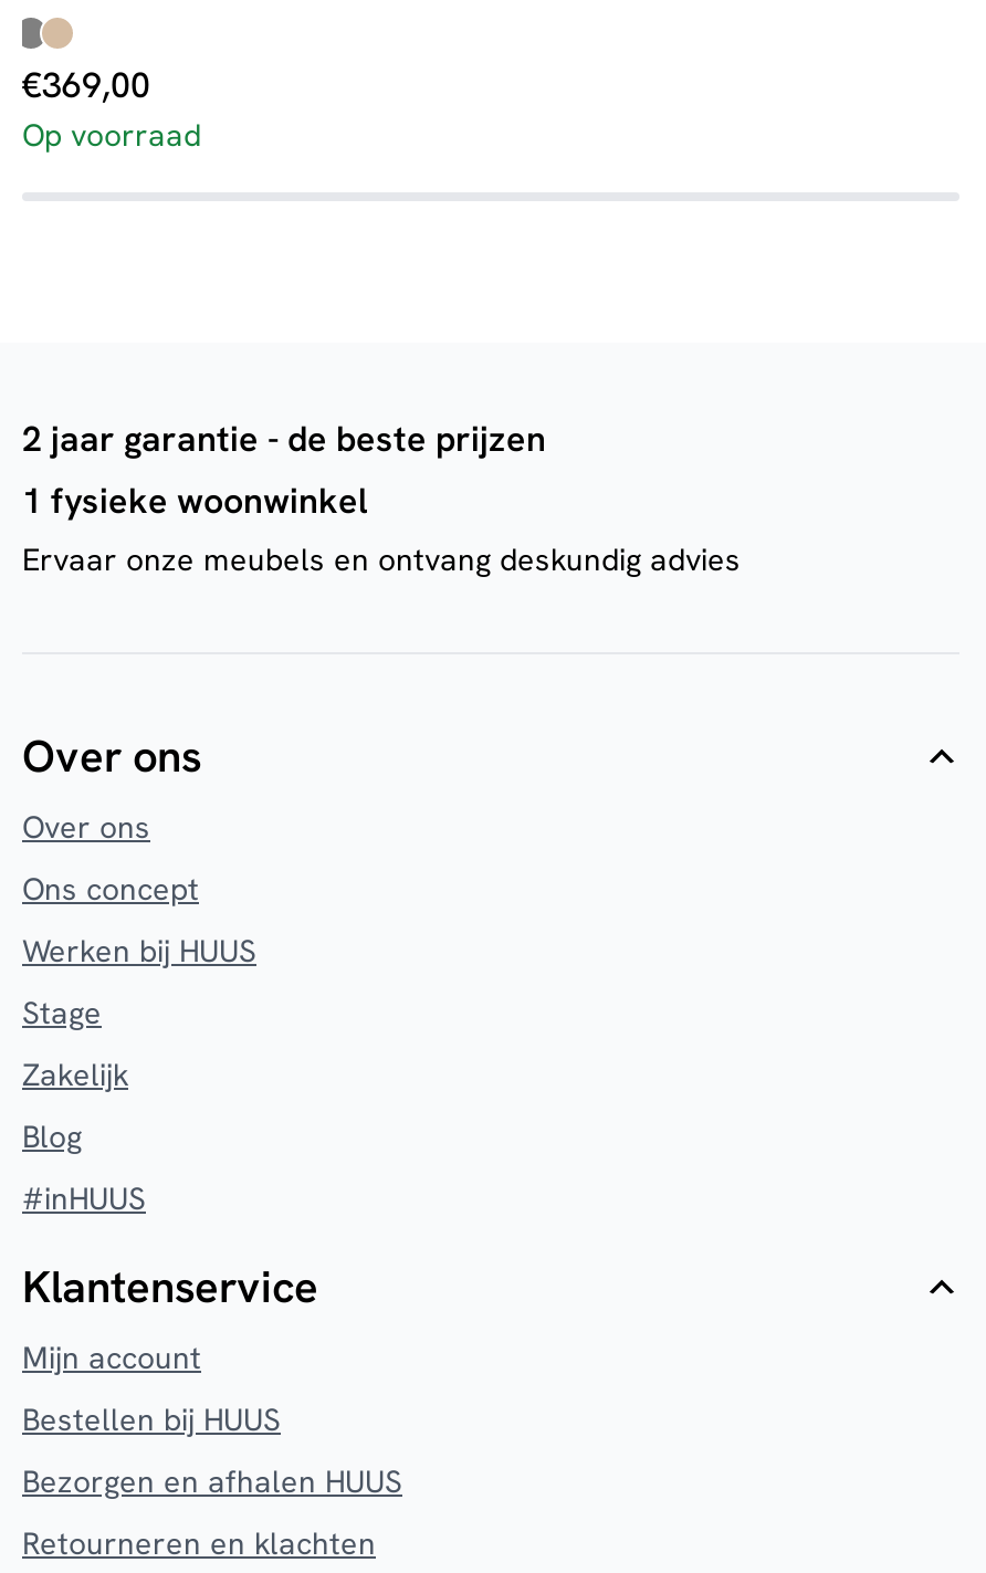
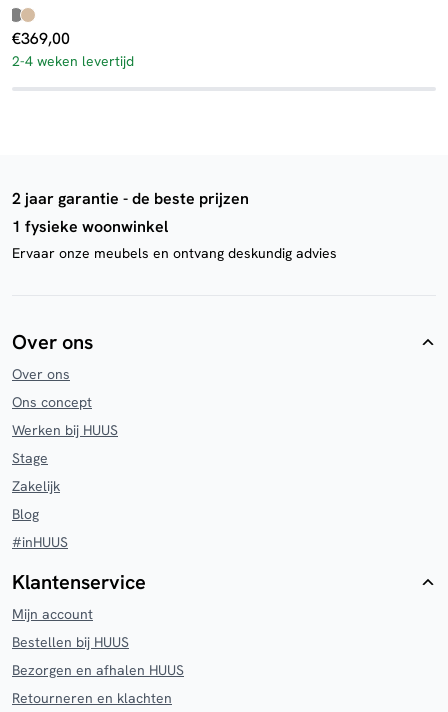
[22,115,201,155] Op voorraad -> [12,52,134,70] 2-4 weken levertijd

